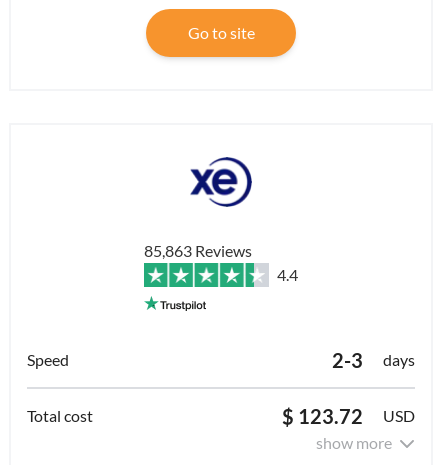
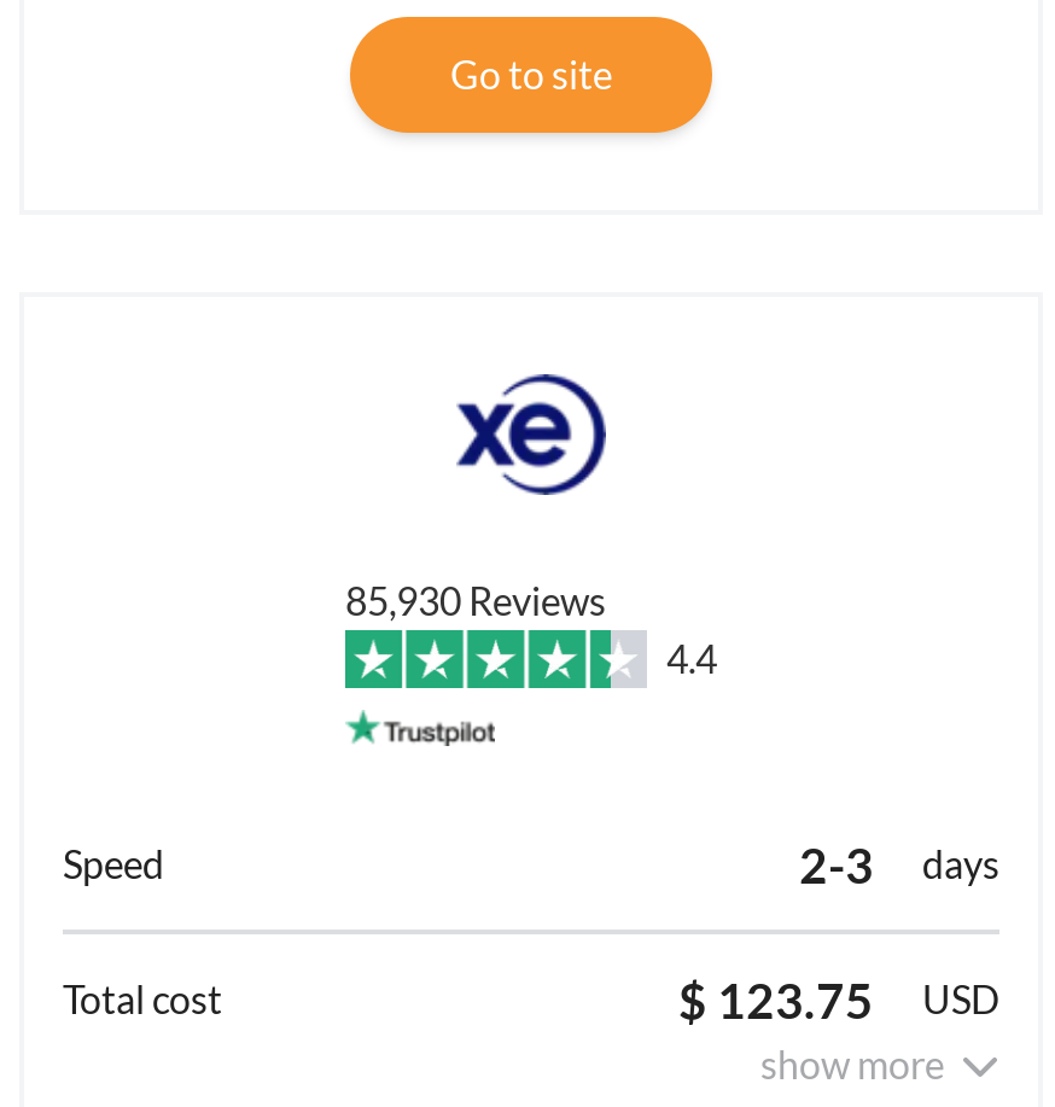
[144,241,252,260] 85,863 Reviews -> [345,578,606,623] 85,930 Reviews
[282,404,415,428] $ 123.72 USD -> [678,971,999,1029] $ 123.75 USD

